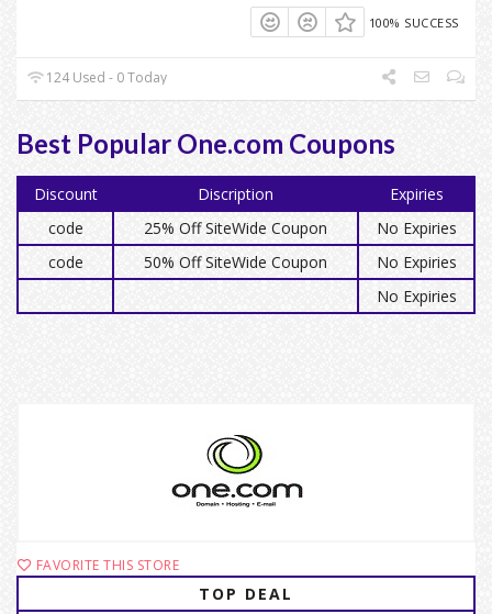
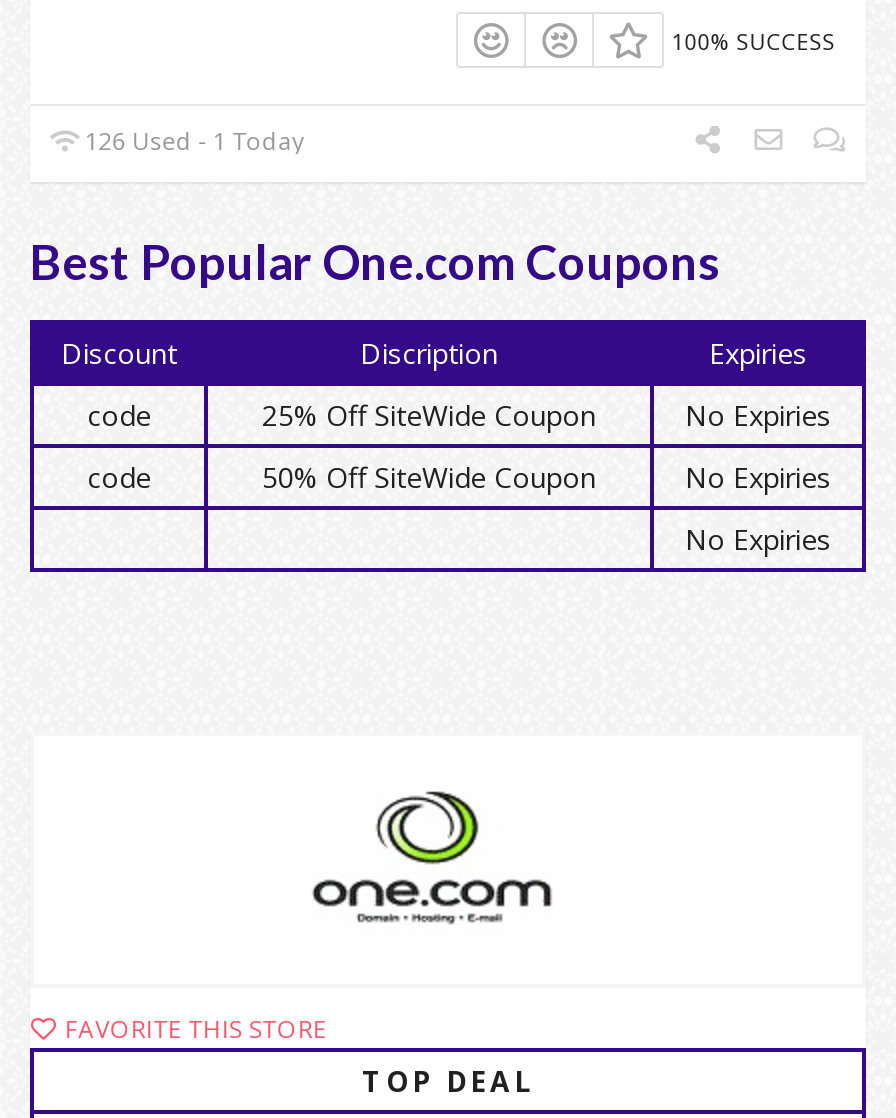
[43,68,167,87] 124 Used - 0 Today -> [78,124,304,158] 126 Used - 1 Today

